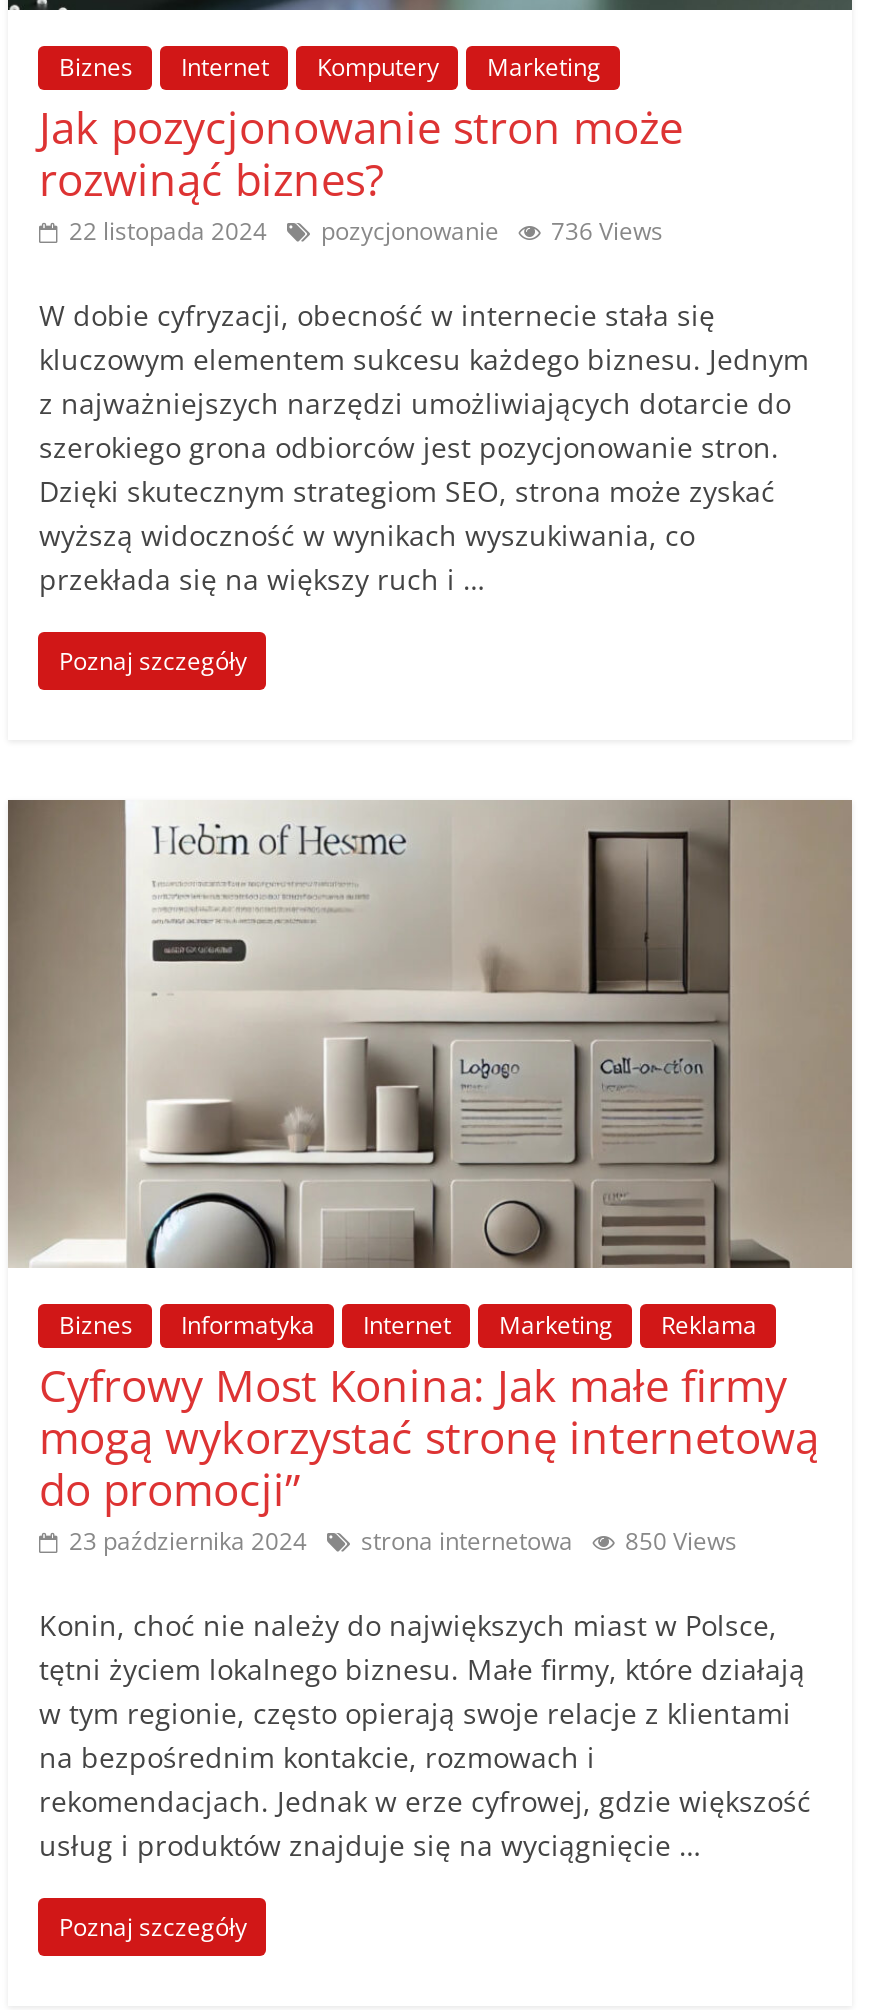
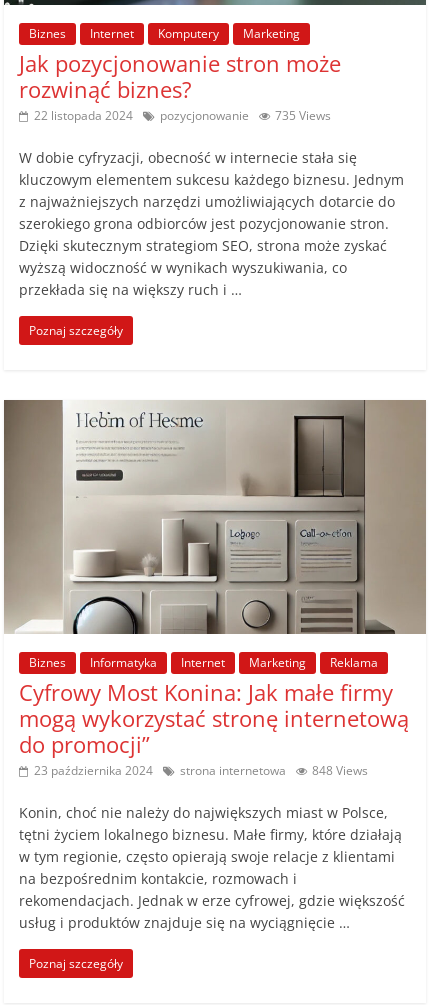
[69,213,663,247] 22 listopada 2024 pozycjonowanie 736 Views -> [34,107,331,124] 22 listopada 2024 pozycjonowanie 735 Views
[69,1524,737,1558] 23 października 2024 strona internetowa 850 Views -> [34,762,368,779] 23 października 2024 strona internetowa 848 Views

